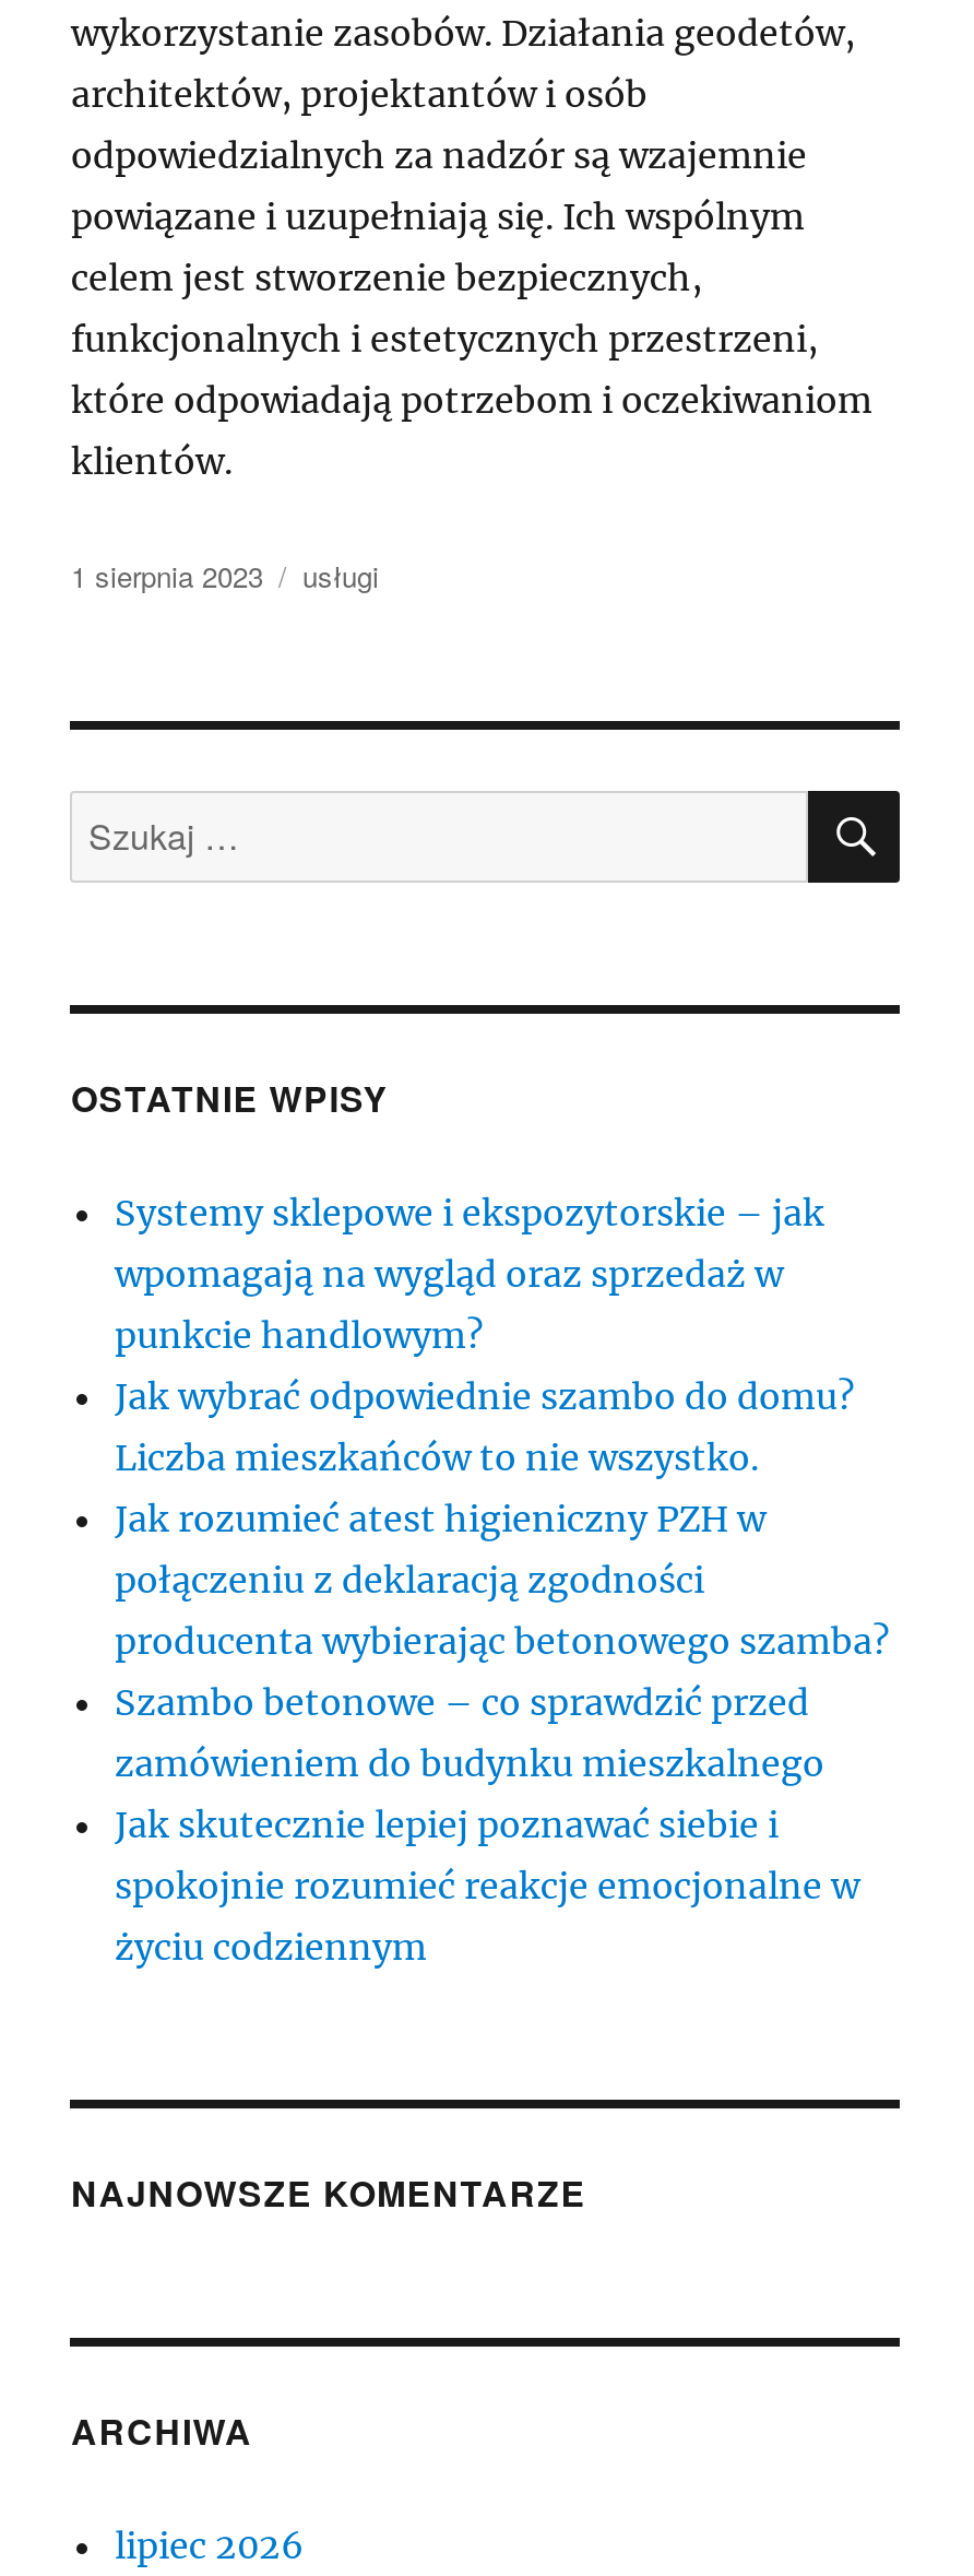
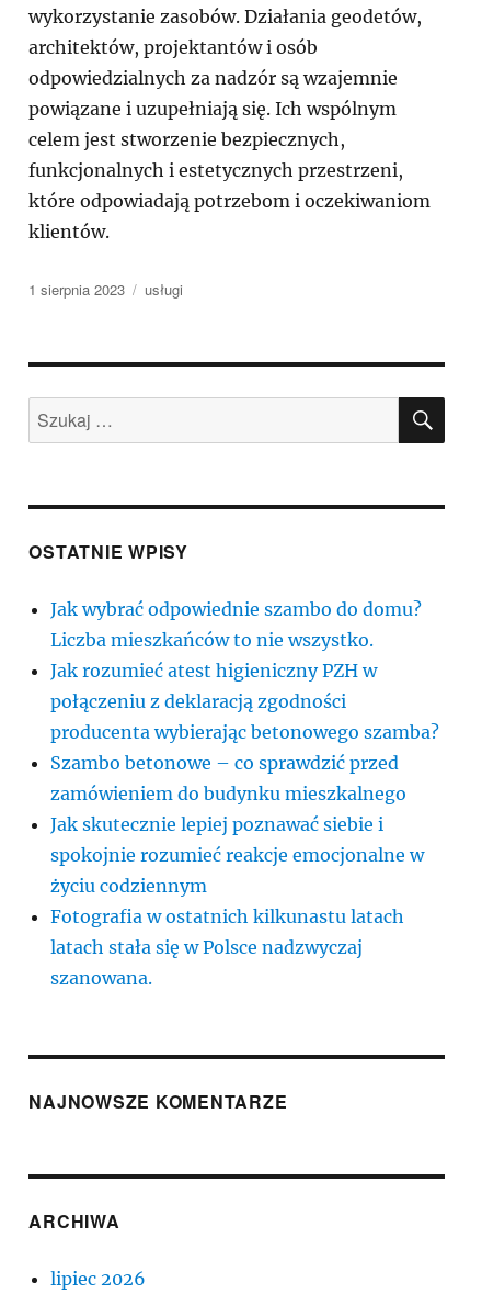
[115,1190,824,1356] Systemy sklepowe i ekspozytorskie – jak | wpomagają na wygląd oraz sprzedaż w | punkcie handlowym? -> none
moved [115,1374,890,1968] -> [51,598,440,896]: Jak wybrać odpowiednie szambo do domu? | Liczba mieszkańców to nie wszystko. | Jak rozumieć atest higieniczny PZH w | ... | spokojnie rozumieć reakcje emocjonalne w | życiu codziennym
none -> [51,905,405,989] Fotografia w ostatnich kilkunastu latach | latach stała się w Polsce nadzwyczaj | szanowana.

